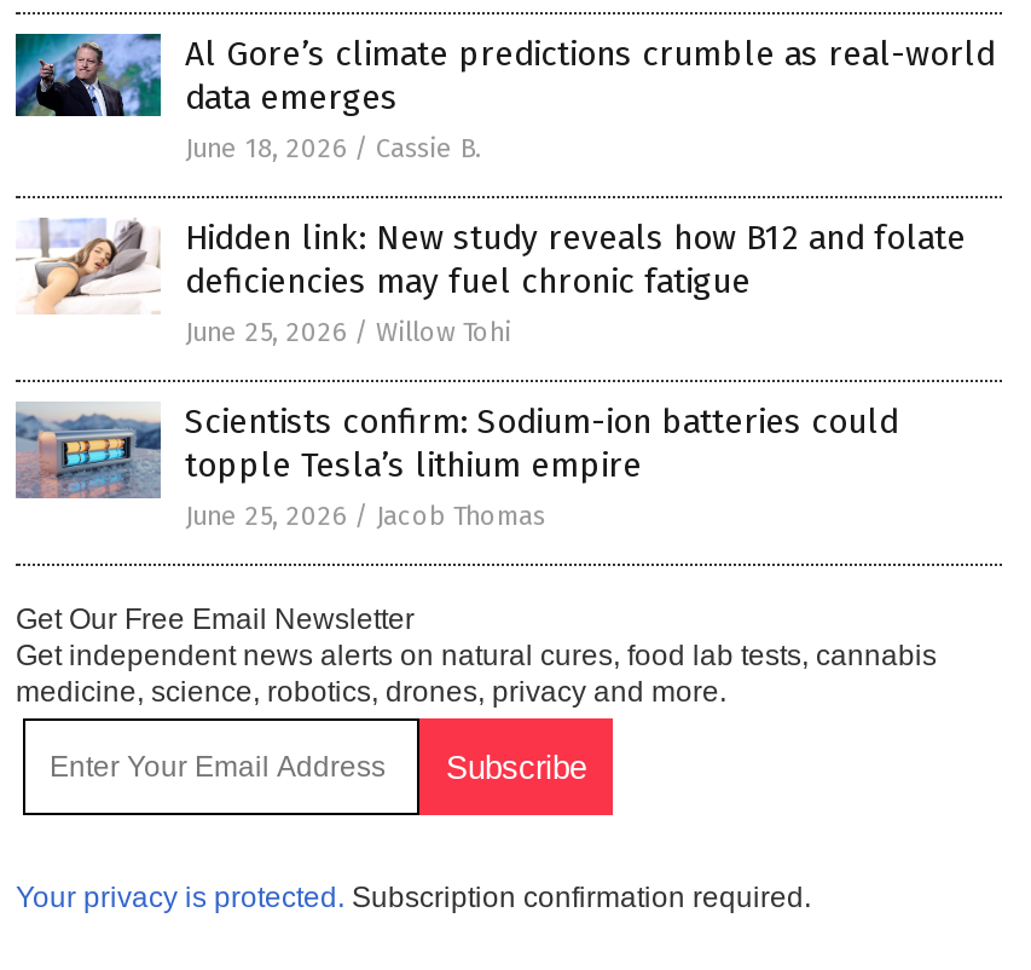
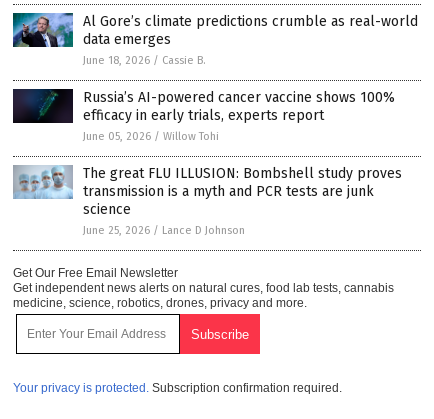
[16,218,966,349] [image] | Hidden link: New study reveals how B12 and folate | deficiencies may fuel chronic fatigue | June 25, 2026 / Willow Tohi -> [12,88,395,143] [image] | Russia’s AI-powered cancer vaccine shows 100% | efficacy in early trials, experts report | June 05, 2026 / Willow Tohi
[13,402,898,533] [image] | Scientists confirm: Sodium-ion batteries could | topple Tesla’s lithium empire | June 25, 2026 / Jacob Thomas -> [13,165,402,237] [image] | The great FLU ILLUSION: Bombshell study proves | transmission is a myth and PCR tests are junk | science | June 25, 2026 / Lance D Johnson

